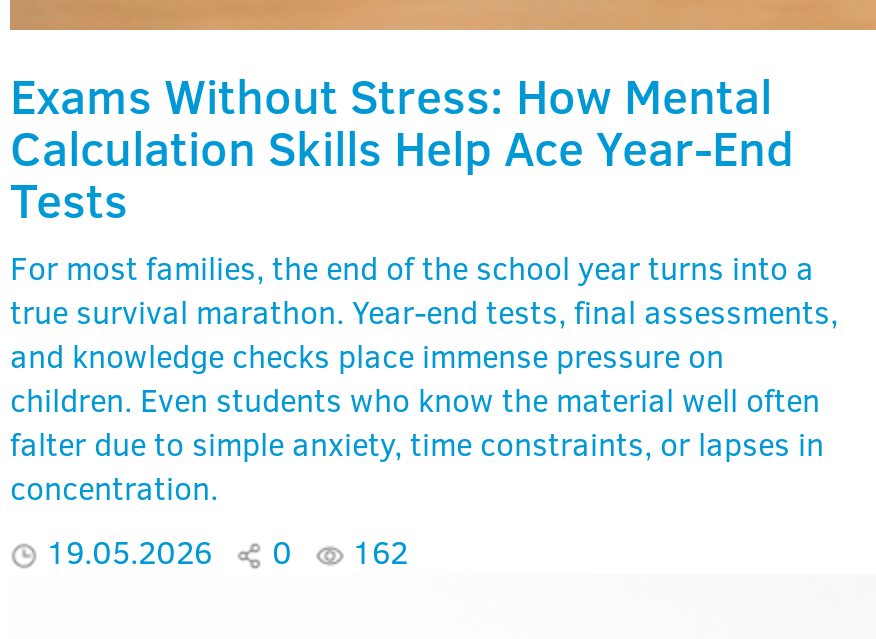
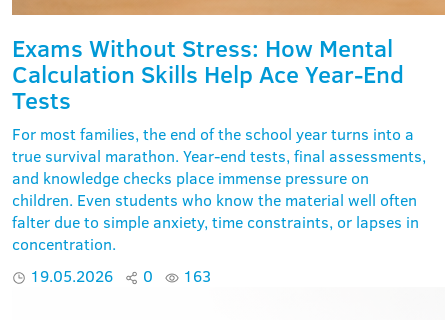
[38,530,408,574] 19.05.2026 0 162 -> [26,265,211,287] 19.05.2026 0 163

